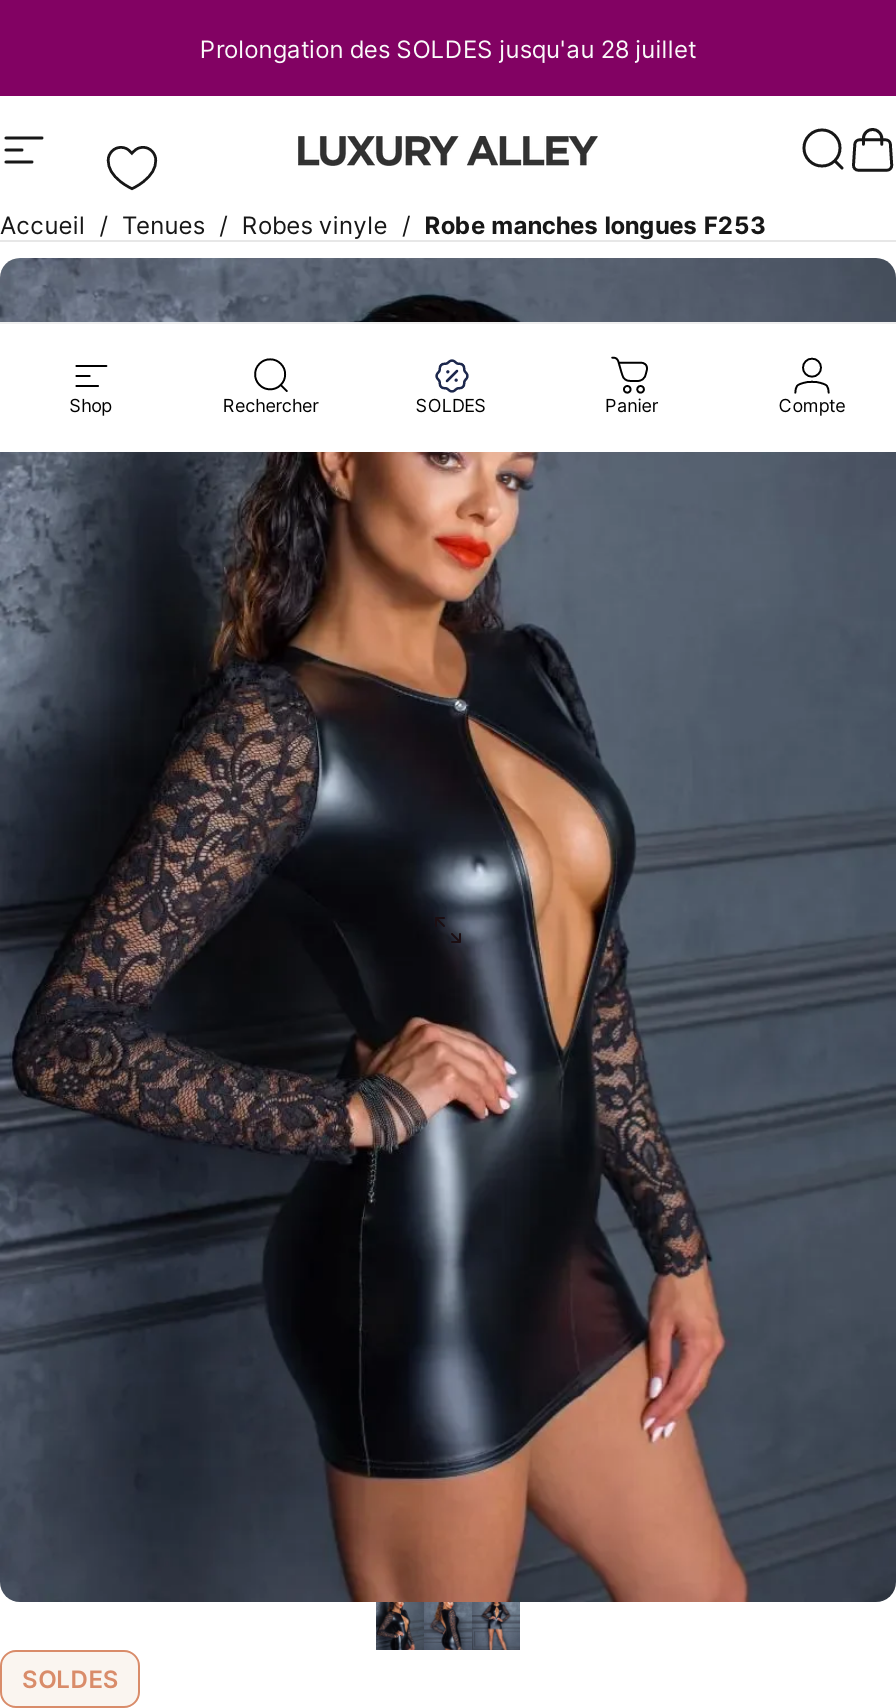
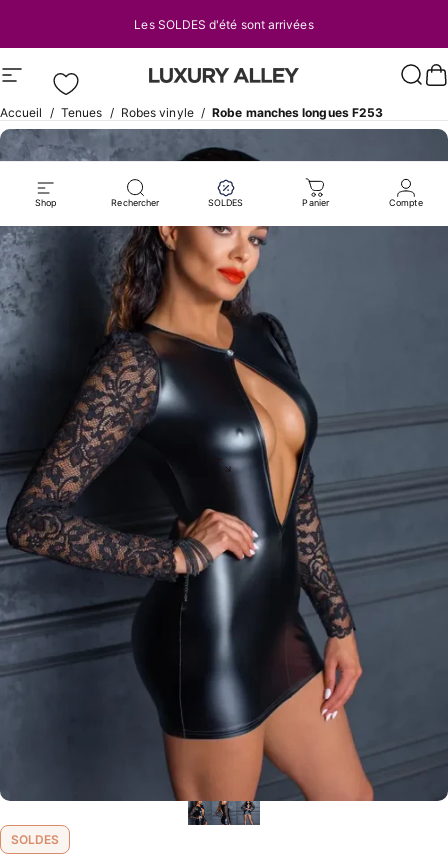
[200,33,696,63] Prolongation des SOLDES jusqu'au 28 juillet -> [134,16,314,31] Les SOLDES d'été sont arrivées

